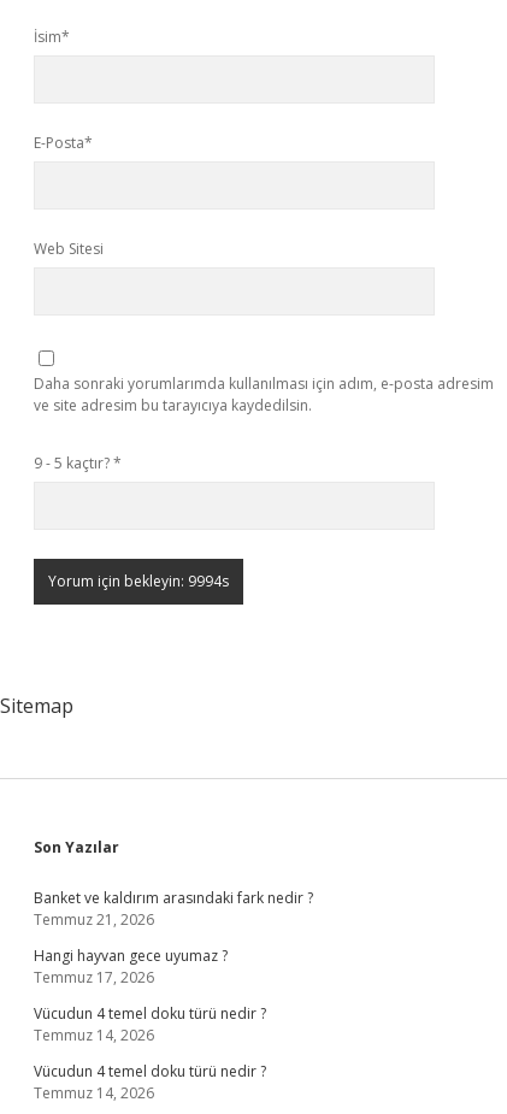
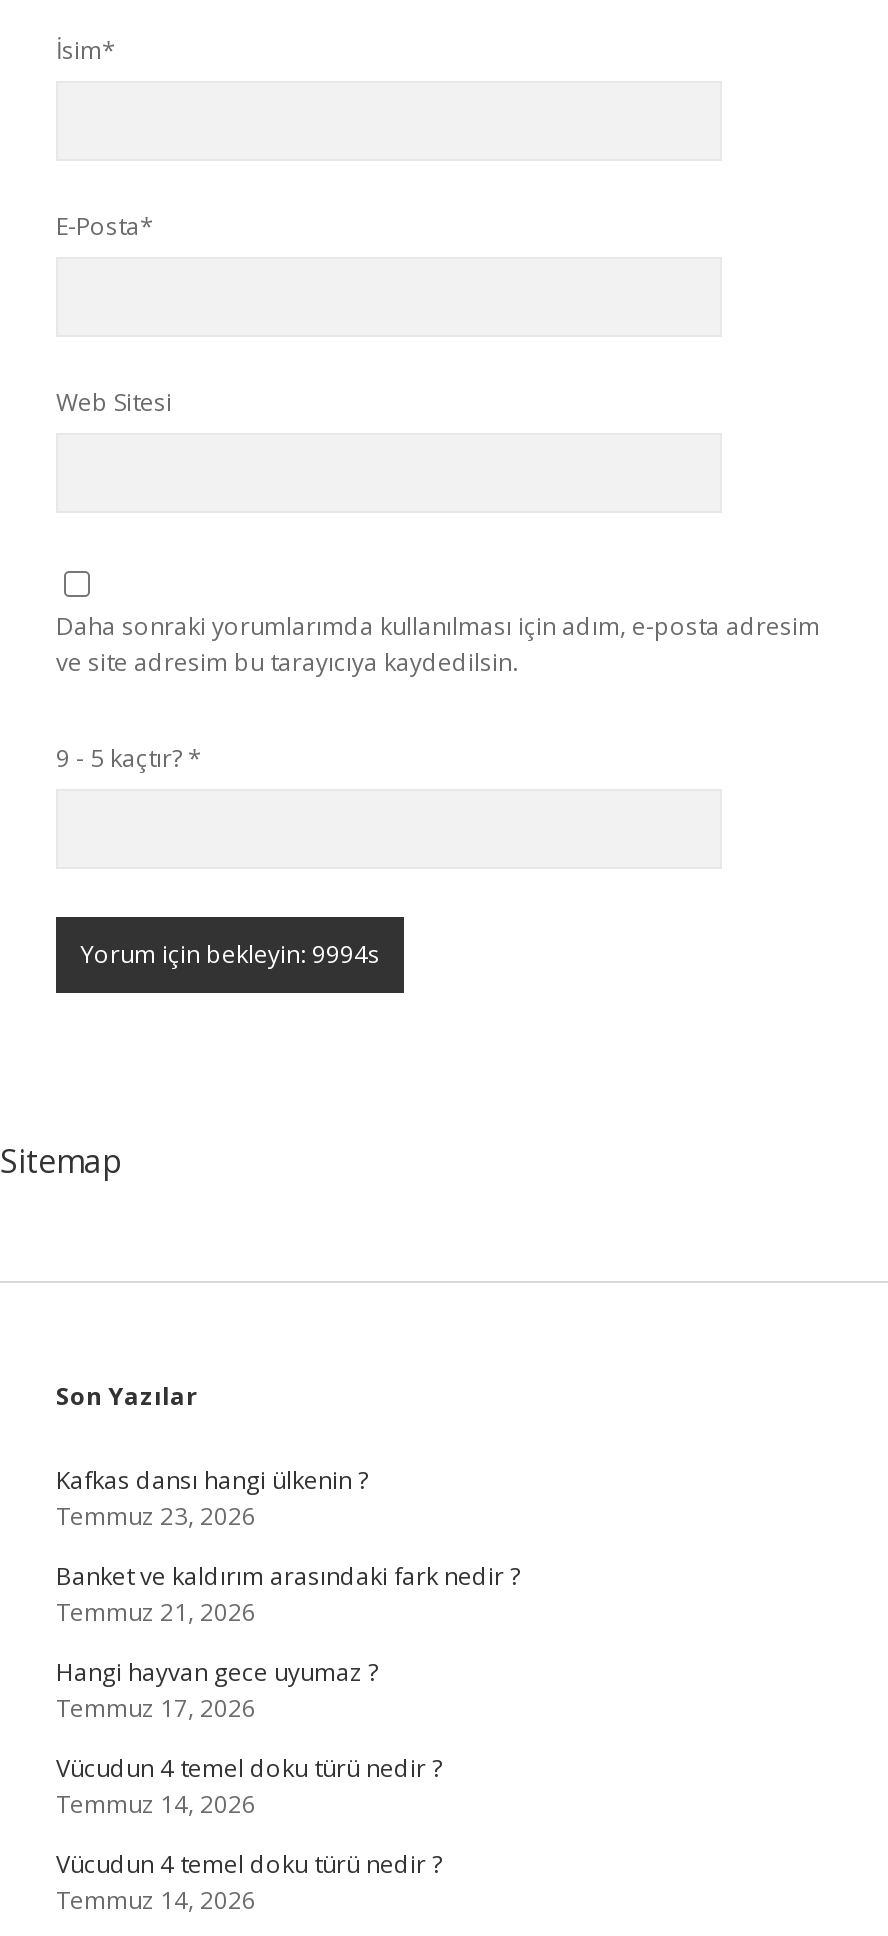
none -> [56,1463,368,1533] Kafkas dansı hangi ülkenin ? | Temmuz 23, 2026

